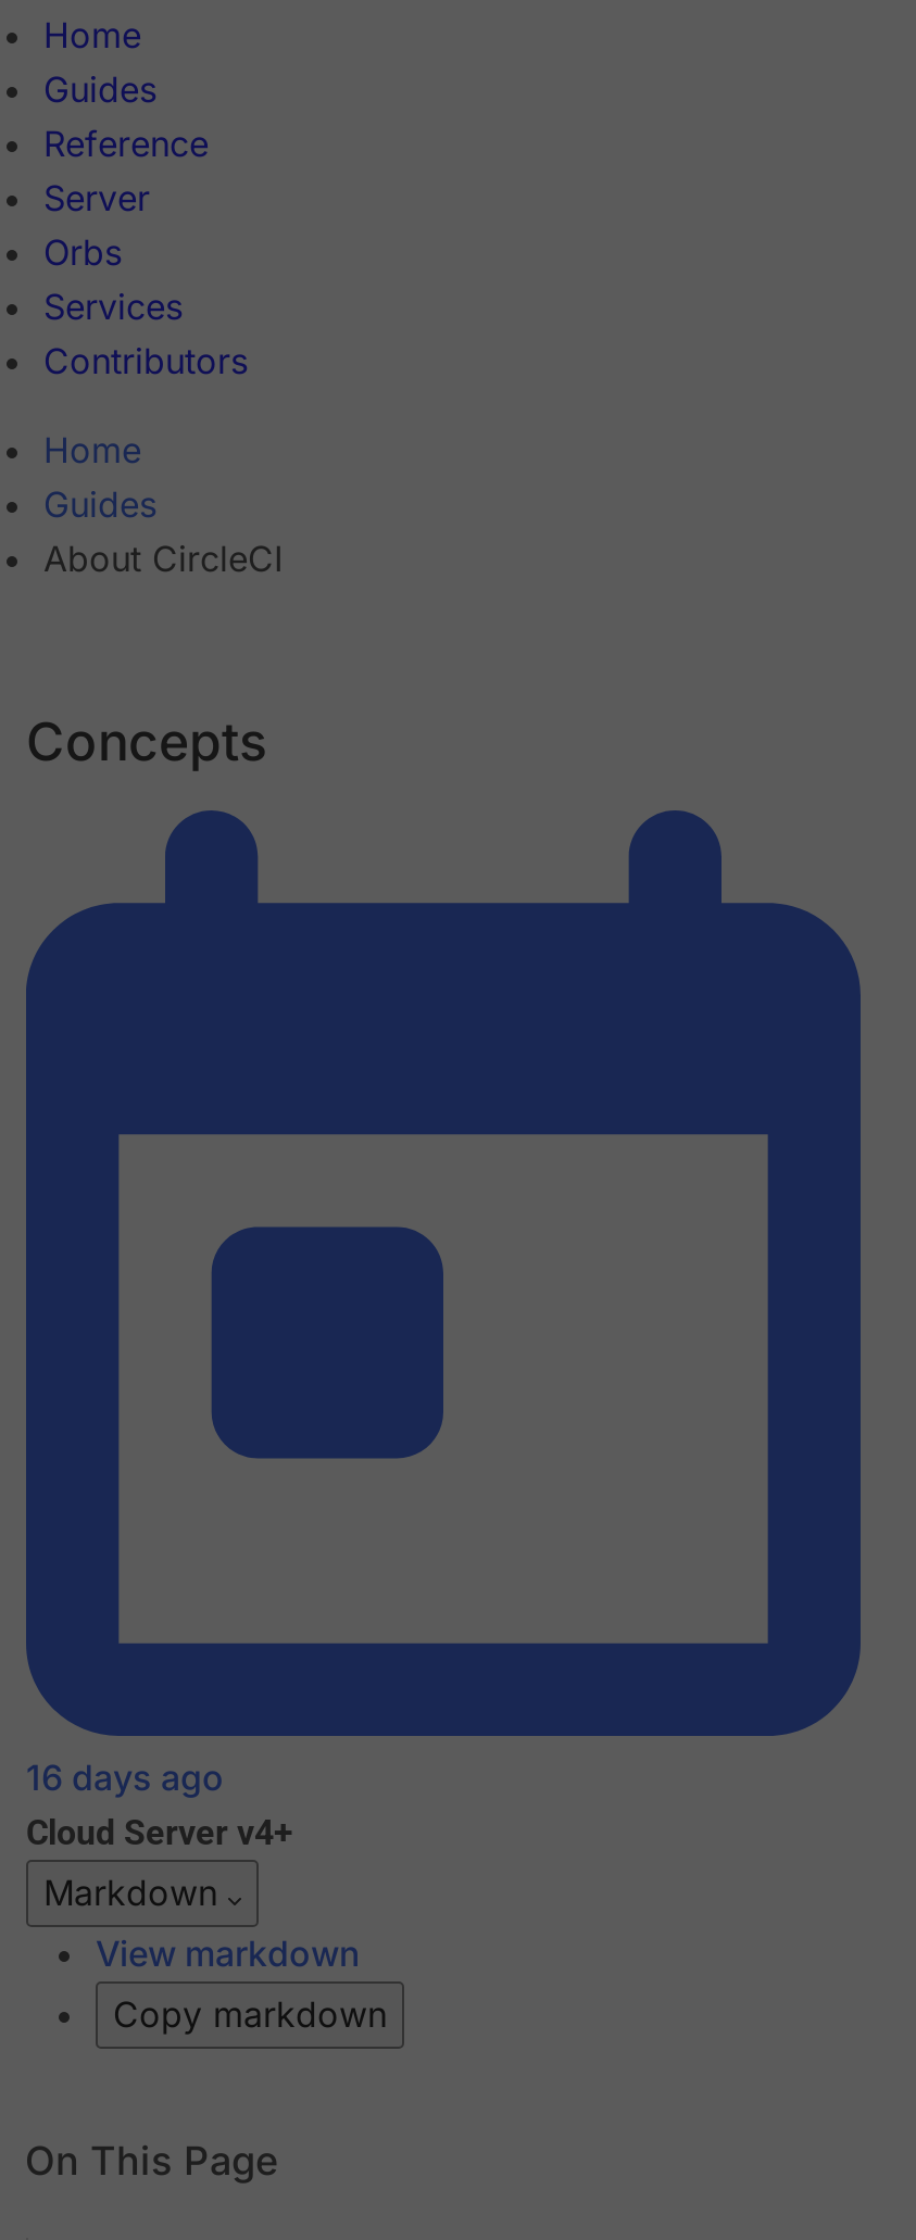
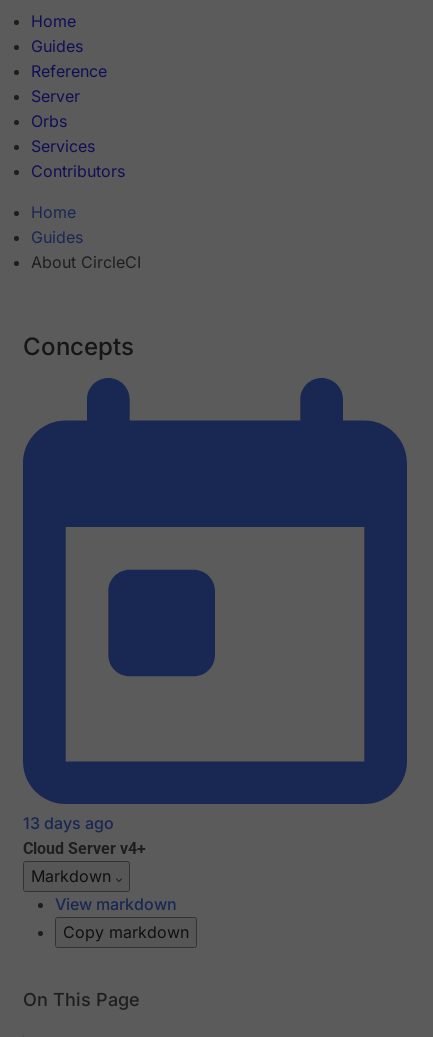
[26,1757,224,1800] 16 days ago -> [23,813,114,833] 13 days ago

